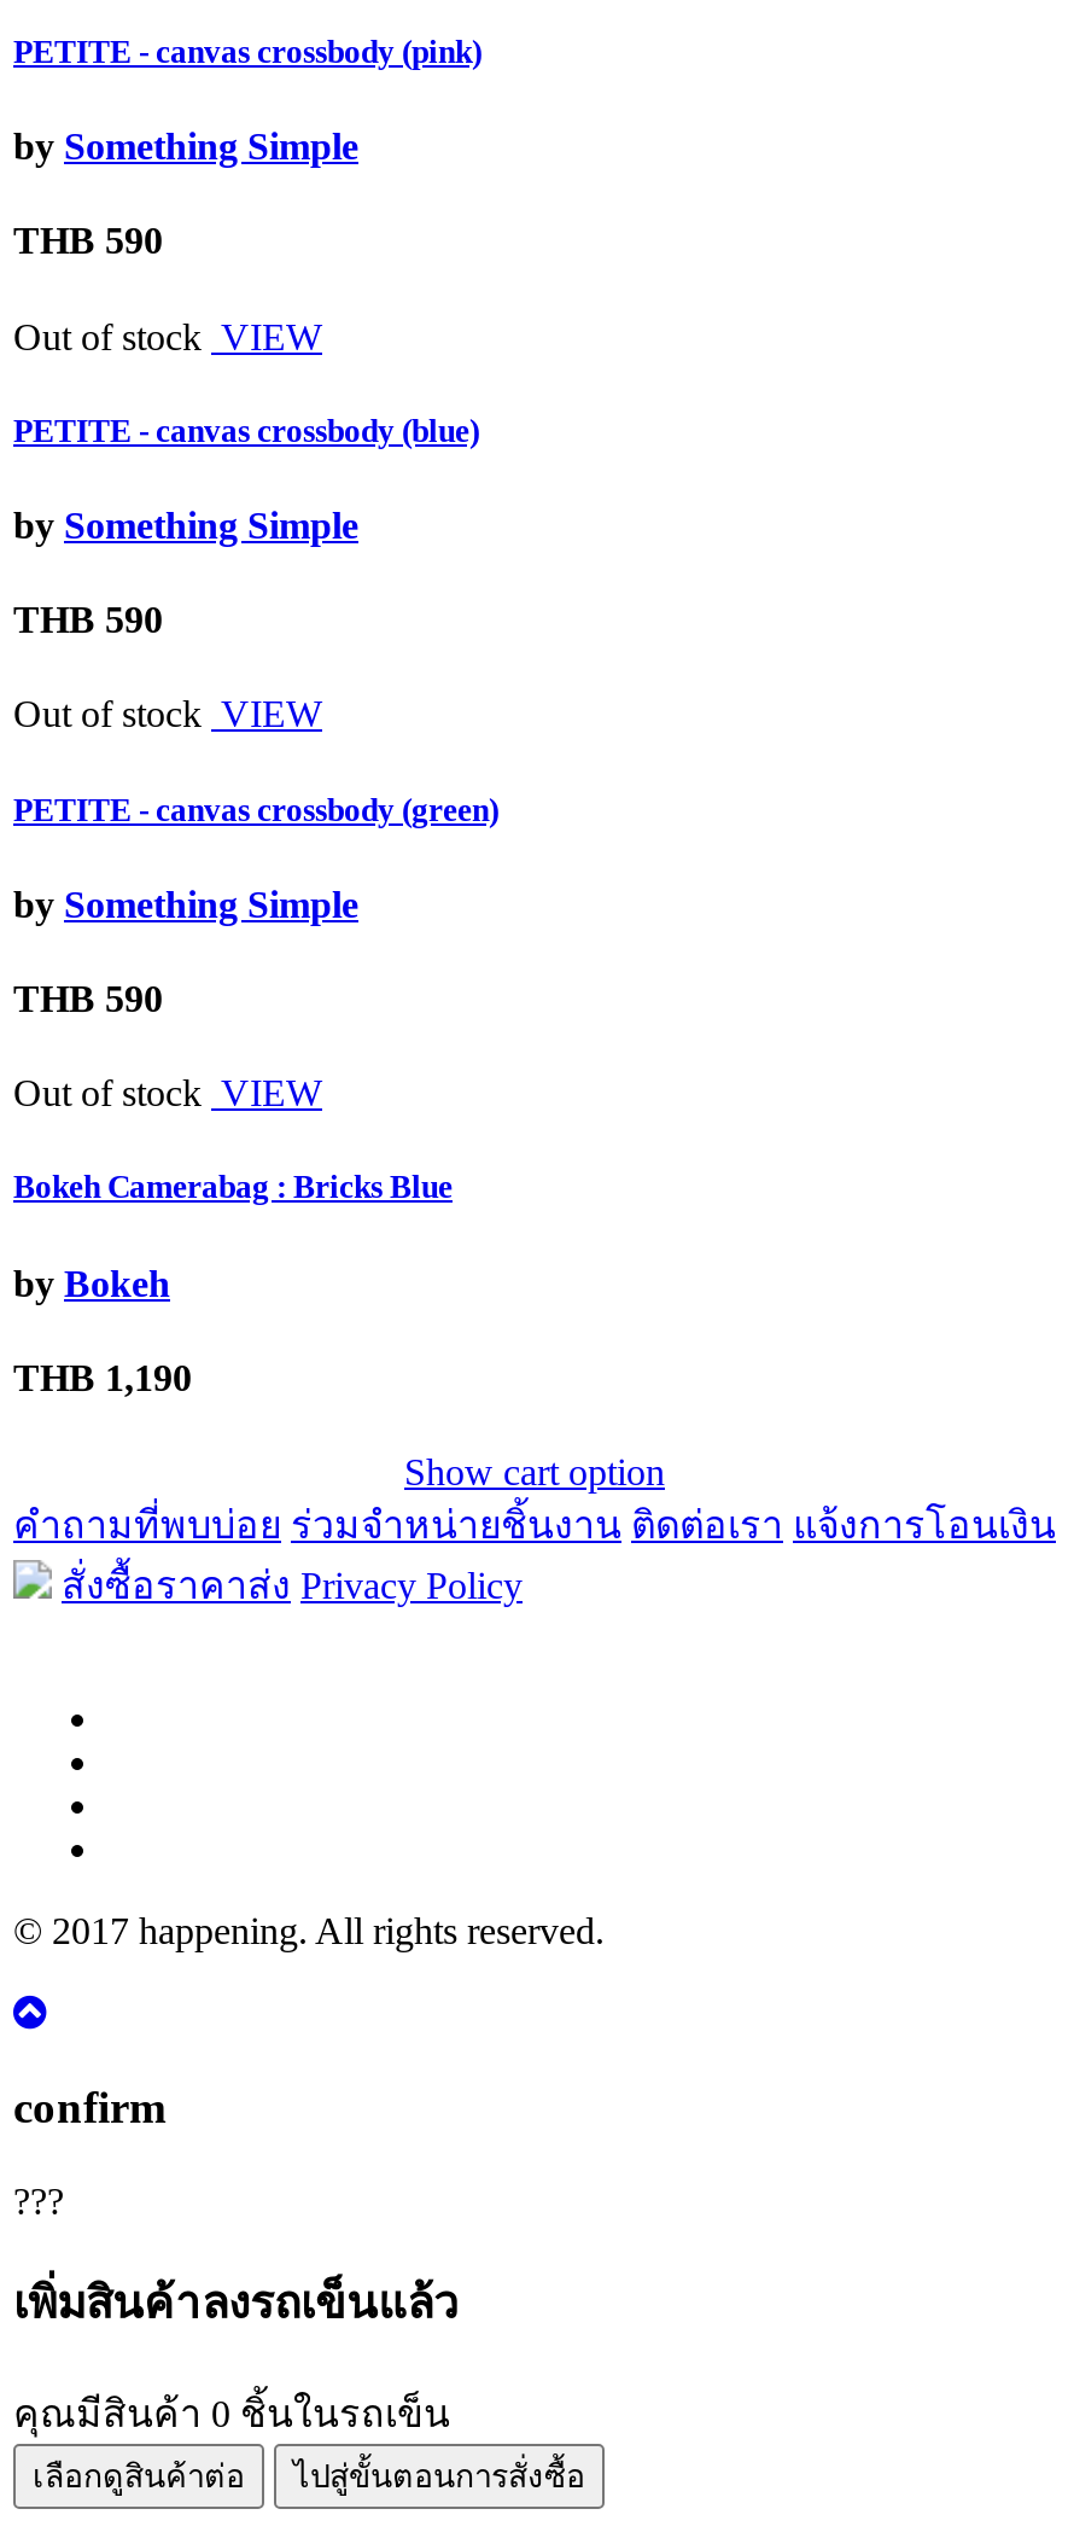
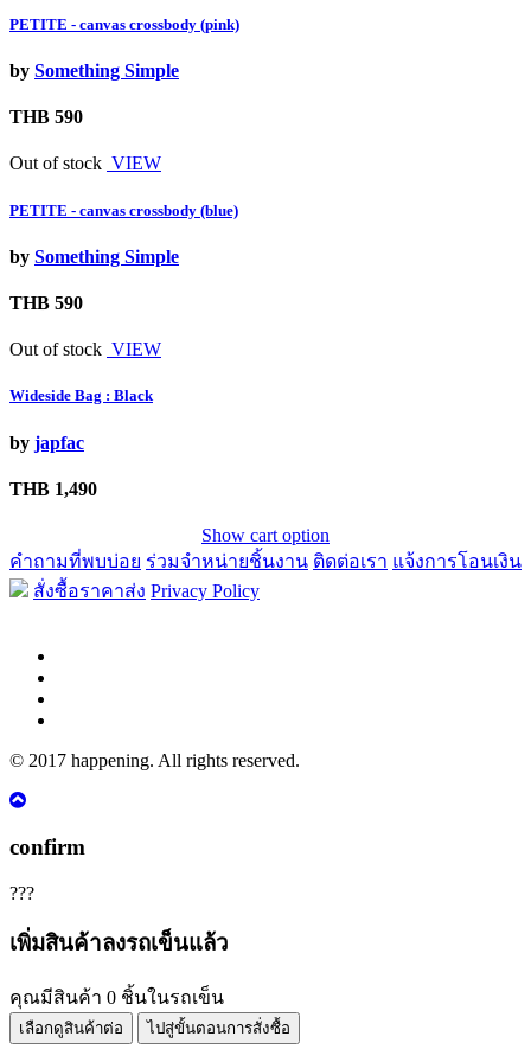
[13,791,498,1398] PETITE - canvas crossbody (green) | by Something Simple | THB 590 | Out of stock VIEW | Bokeh Camerabag : Bricks Blue | by Bokeh | THB 1,190 -> [9,387,153,499] Wideside Bag : Black | by japfac | THB 1,490

